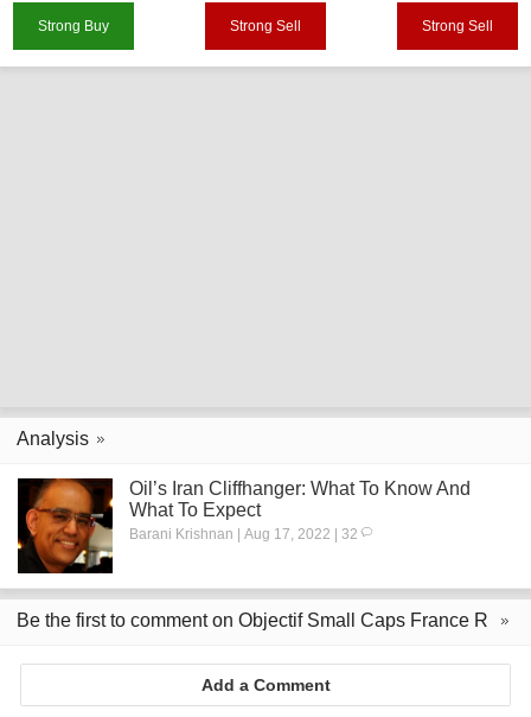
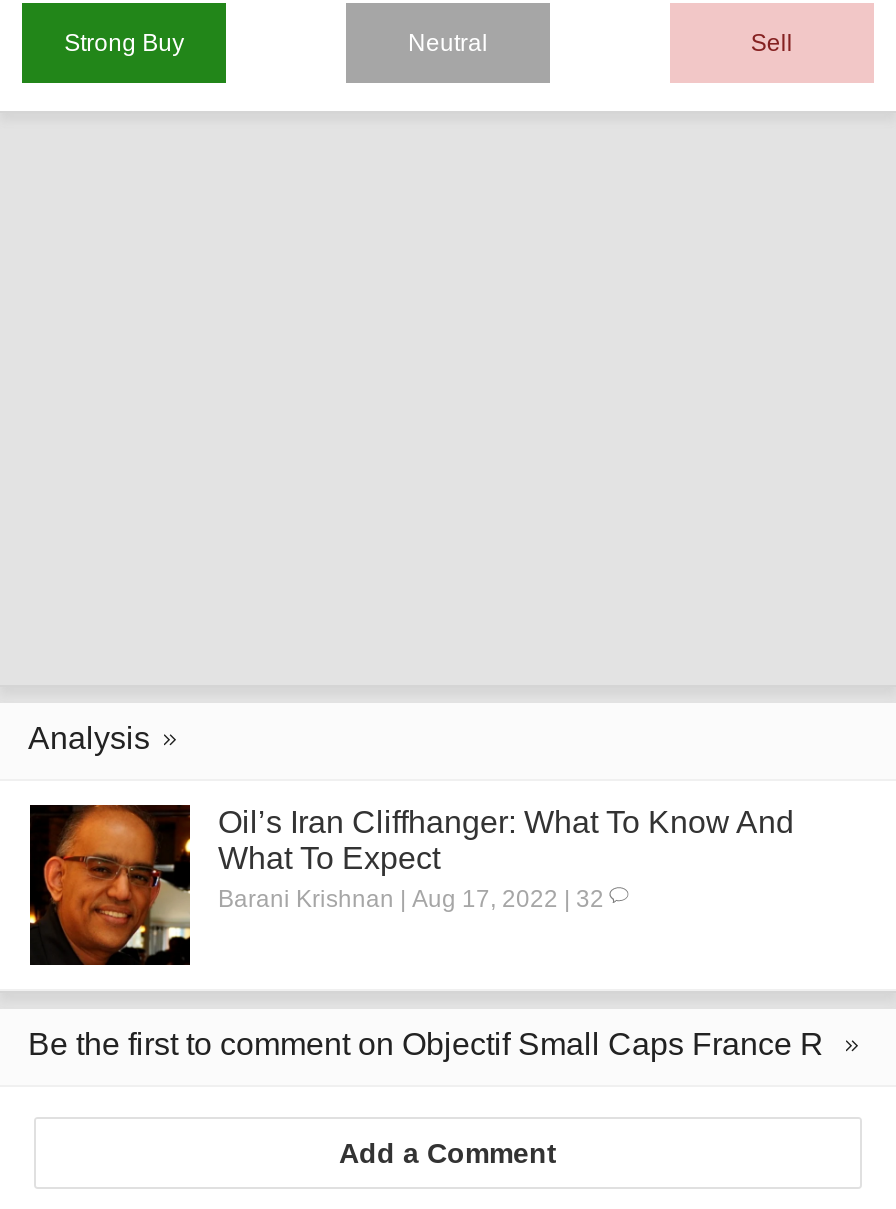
[230,18,493,35] Strong Sell | Strong Sell -> [408,29,793,57] Neutral | Sell

